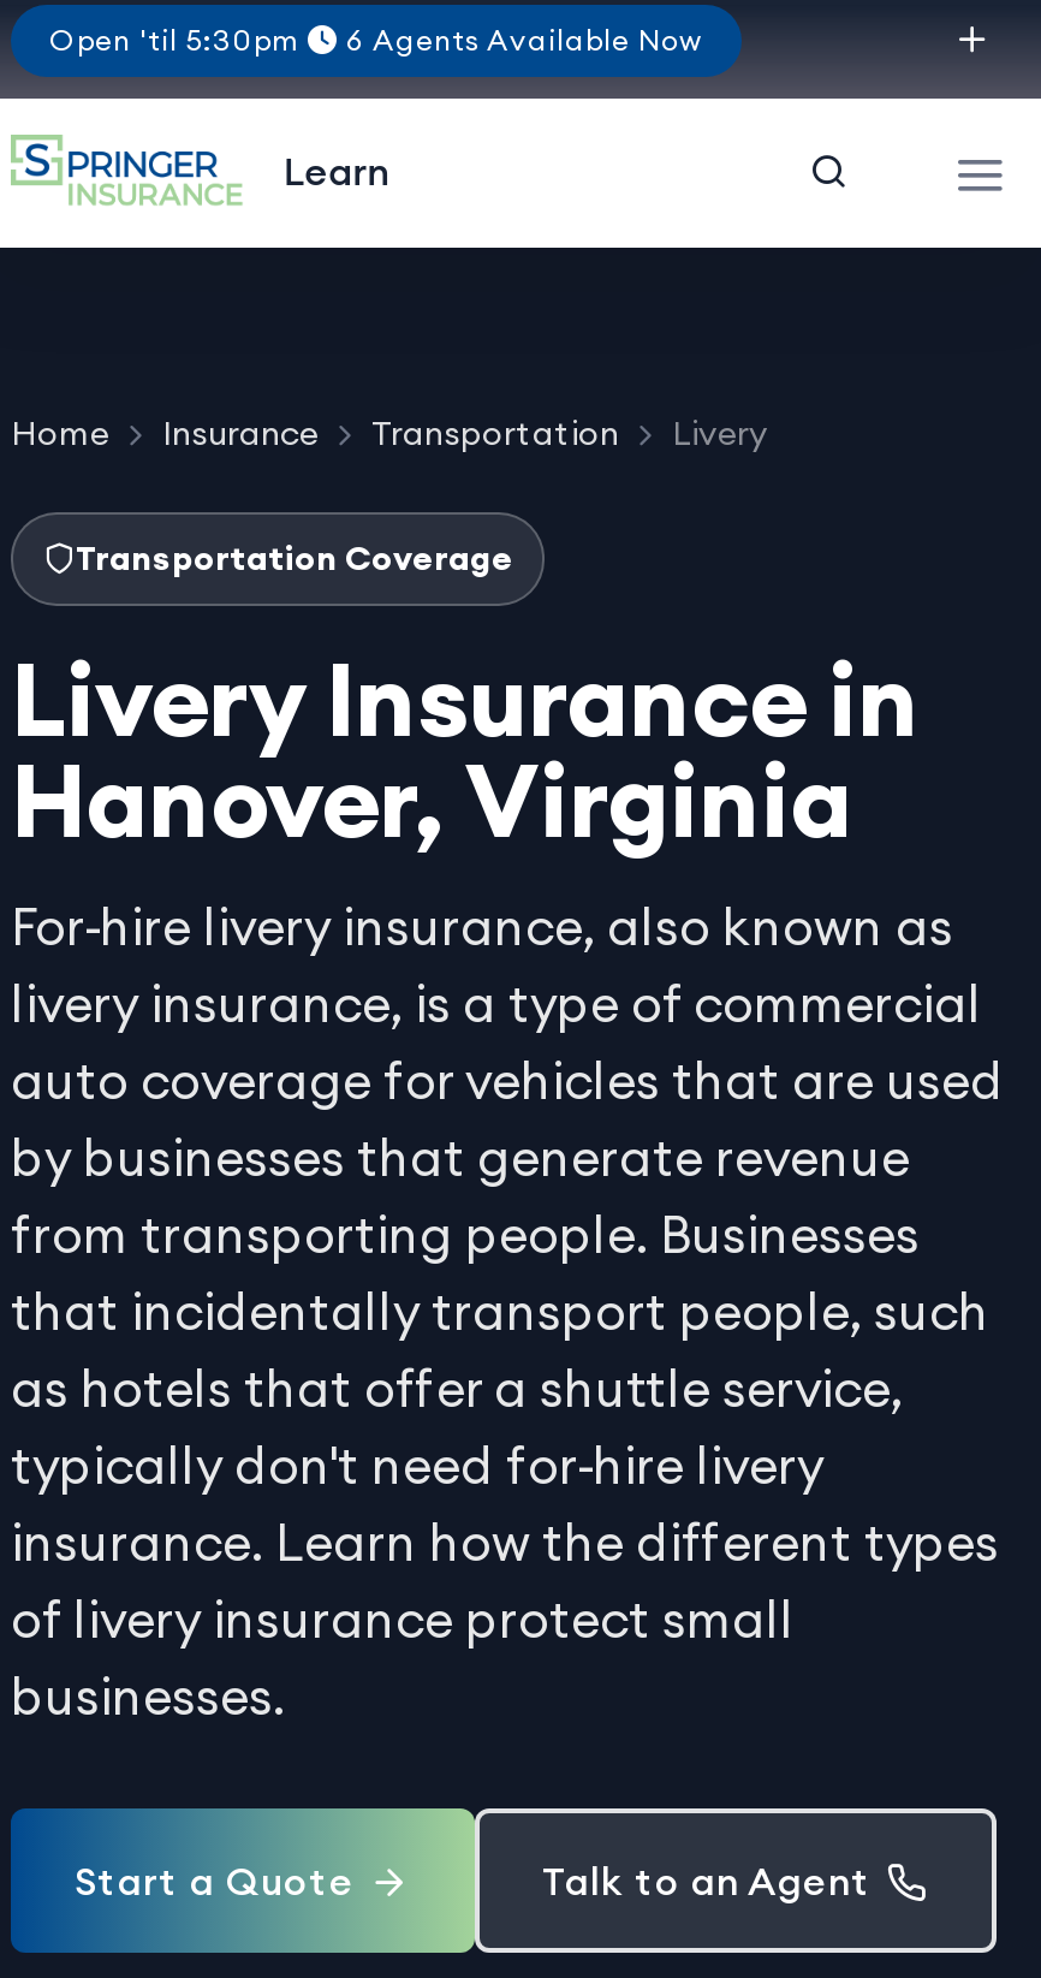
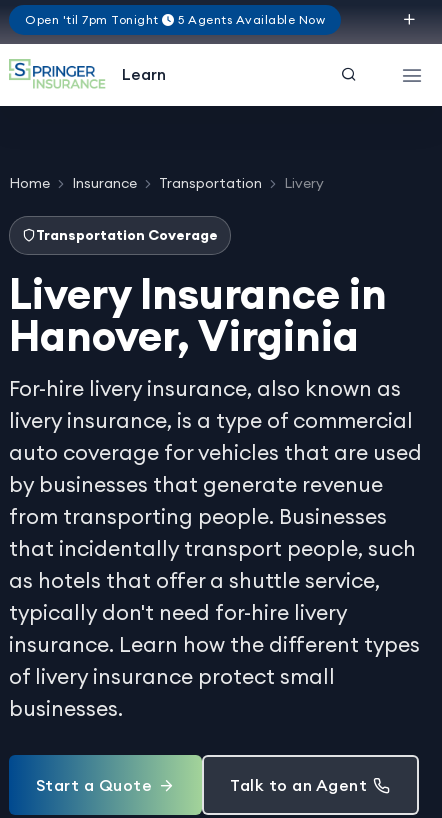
[49,22,702,58] Open 'til 5:30pm | 6 Agents Available Now -> [25,12,325,27] Open 'til 7pm Tonight | 5 Agents Available Now

